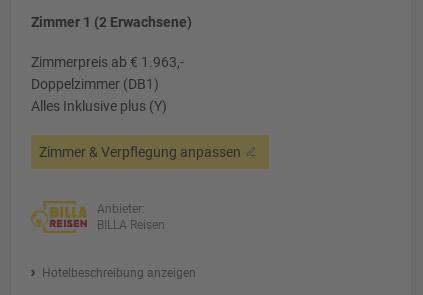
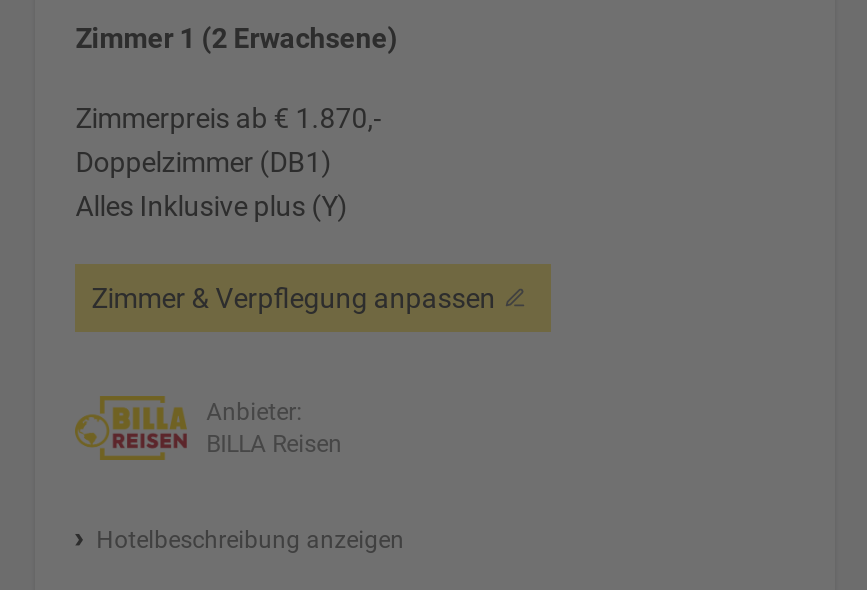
[31,54,184,70] Zimmerpreis ab € 1.963,- -> [75,102,381,134] Zimmerpreis ab € 1.870,-

